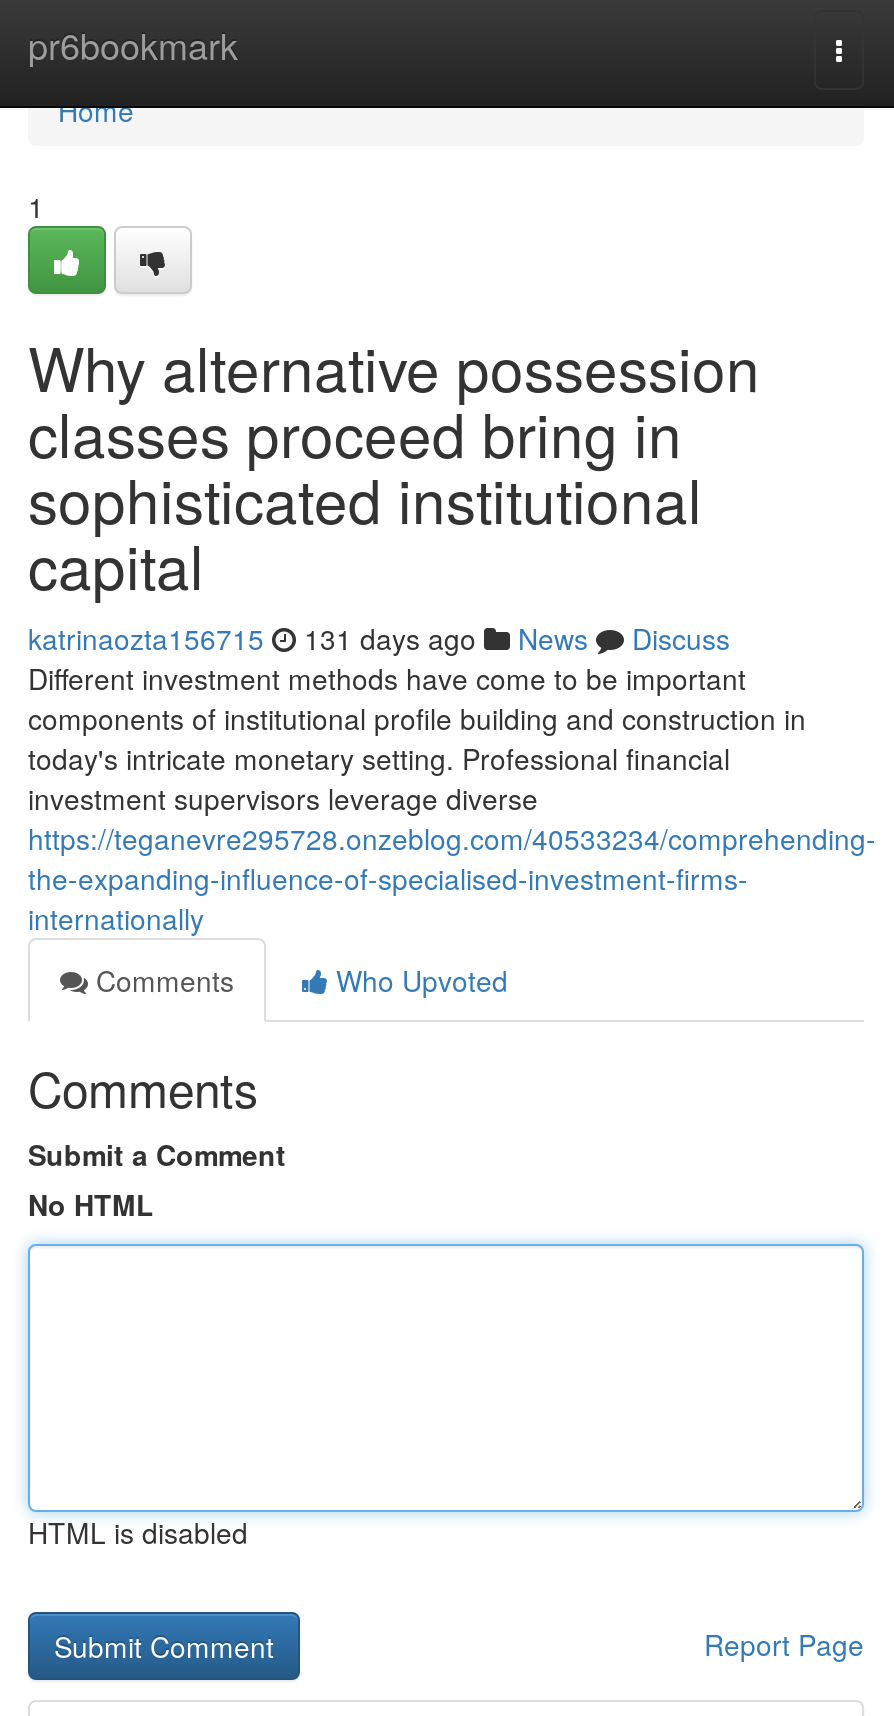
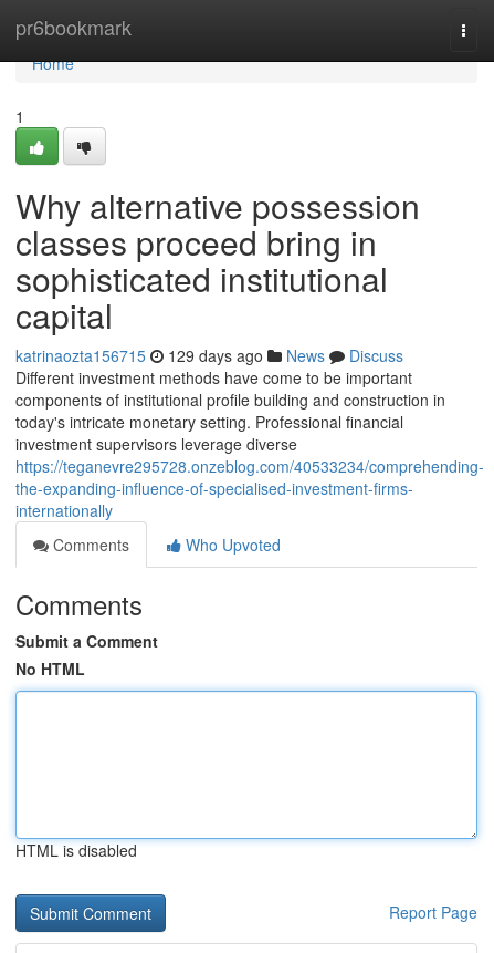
[28,618,730,658] katrinaozta156715 131 days ago News Discuss -> [15,344,403,366] katrinaozta156715 129 days ago News Discuss

